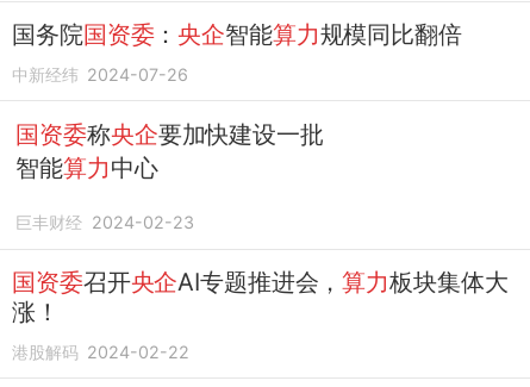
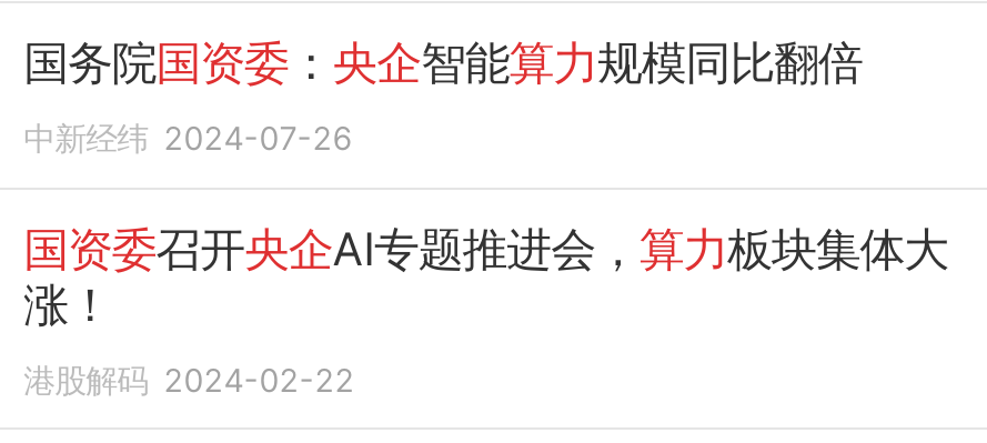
[16,120,324,233] 国资委称央企要加快建设一批 | 智能算力中心 | 巨丰财经 2024-02-23 -> none

